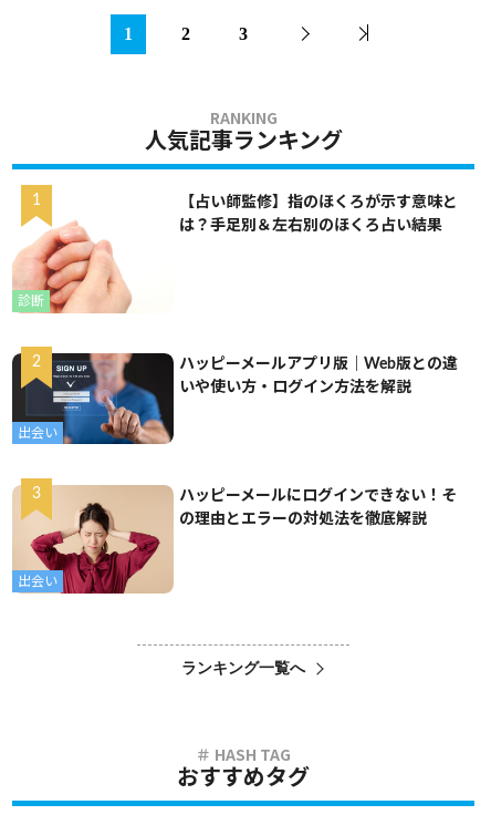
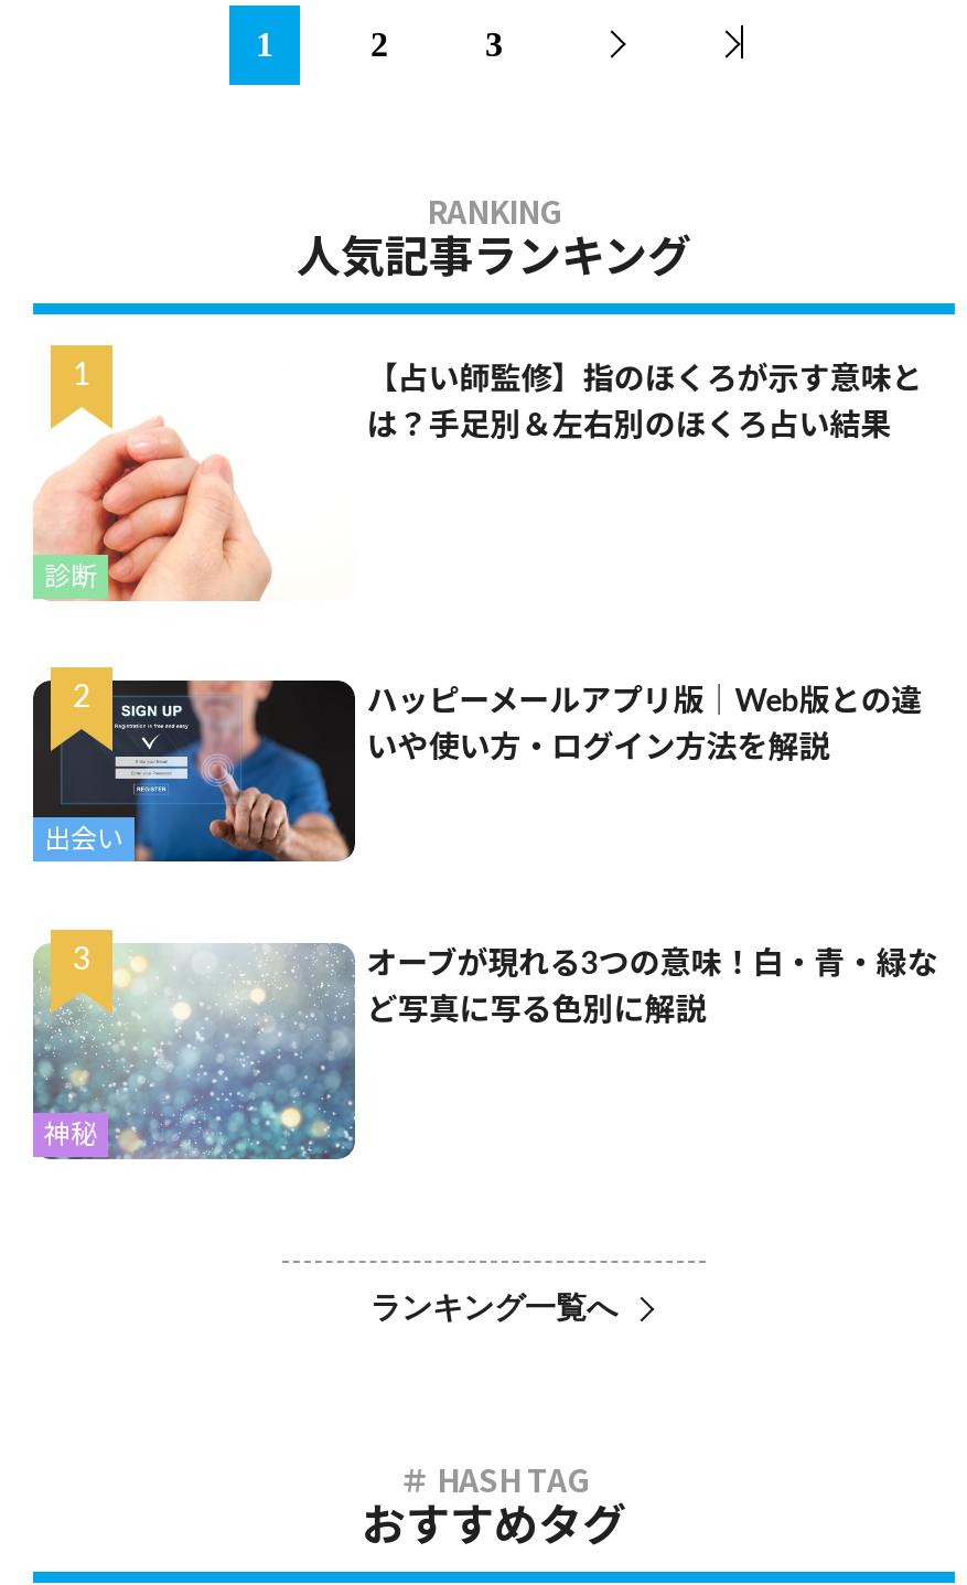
[13,485,174,595] [image] | 出会い -> [31,943,357,1161] [image] | 神秘
[179,488,457,504] ハッピーメールにログインできない！そ -> [367,950,938,981] オーブが現れる3つの意味！白・青・緑な
[179,512,427,527] の理由とエラーの対処法を徹底解説 -> [367,996,706,1027] ど写真に写る色別に解説

